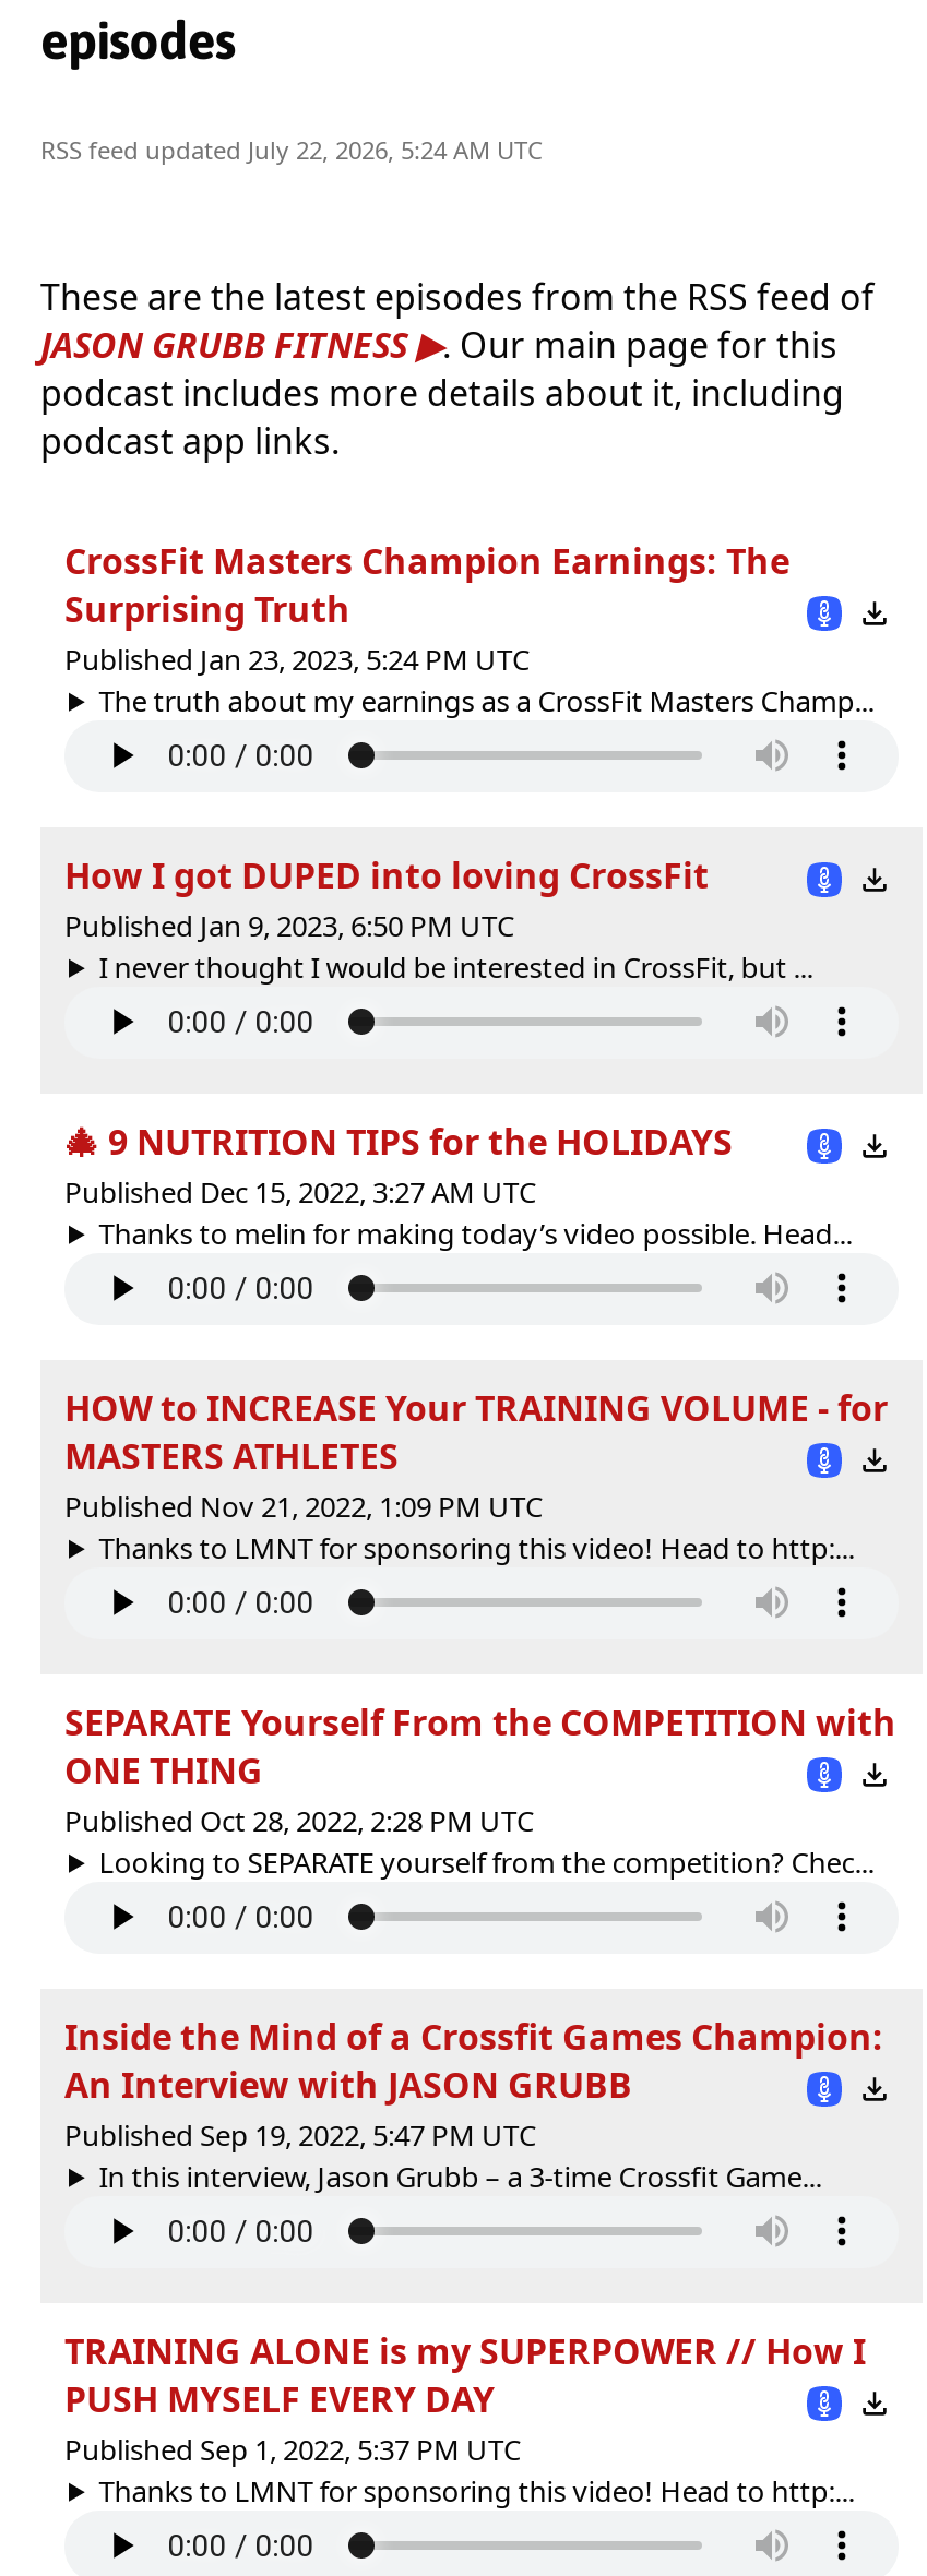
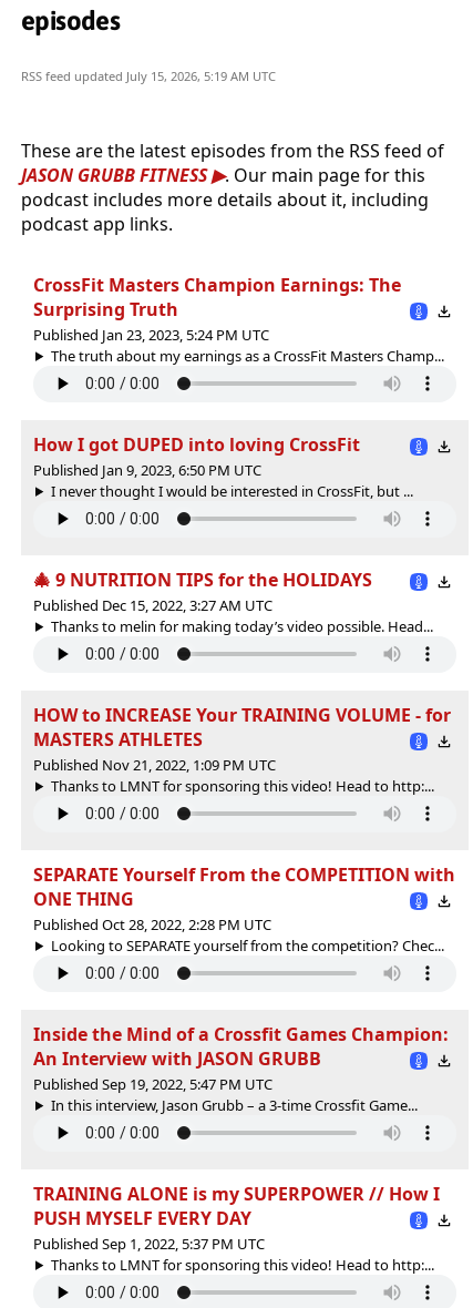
[40,133,543,166] RSS feed updated July 22, 2026, 5:24 AM UTC -> [21,68,276,84] RSS feed updated July 15, 2026, 5:19 AM UTC

